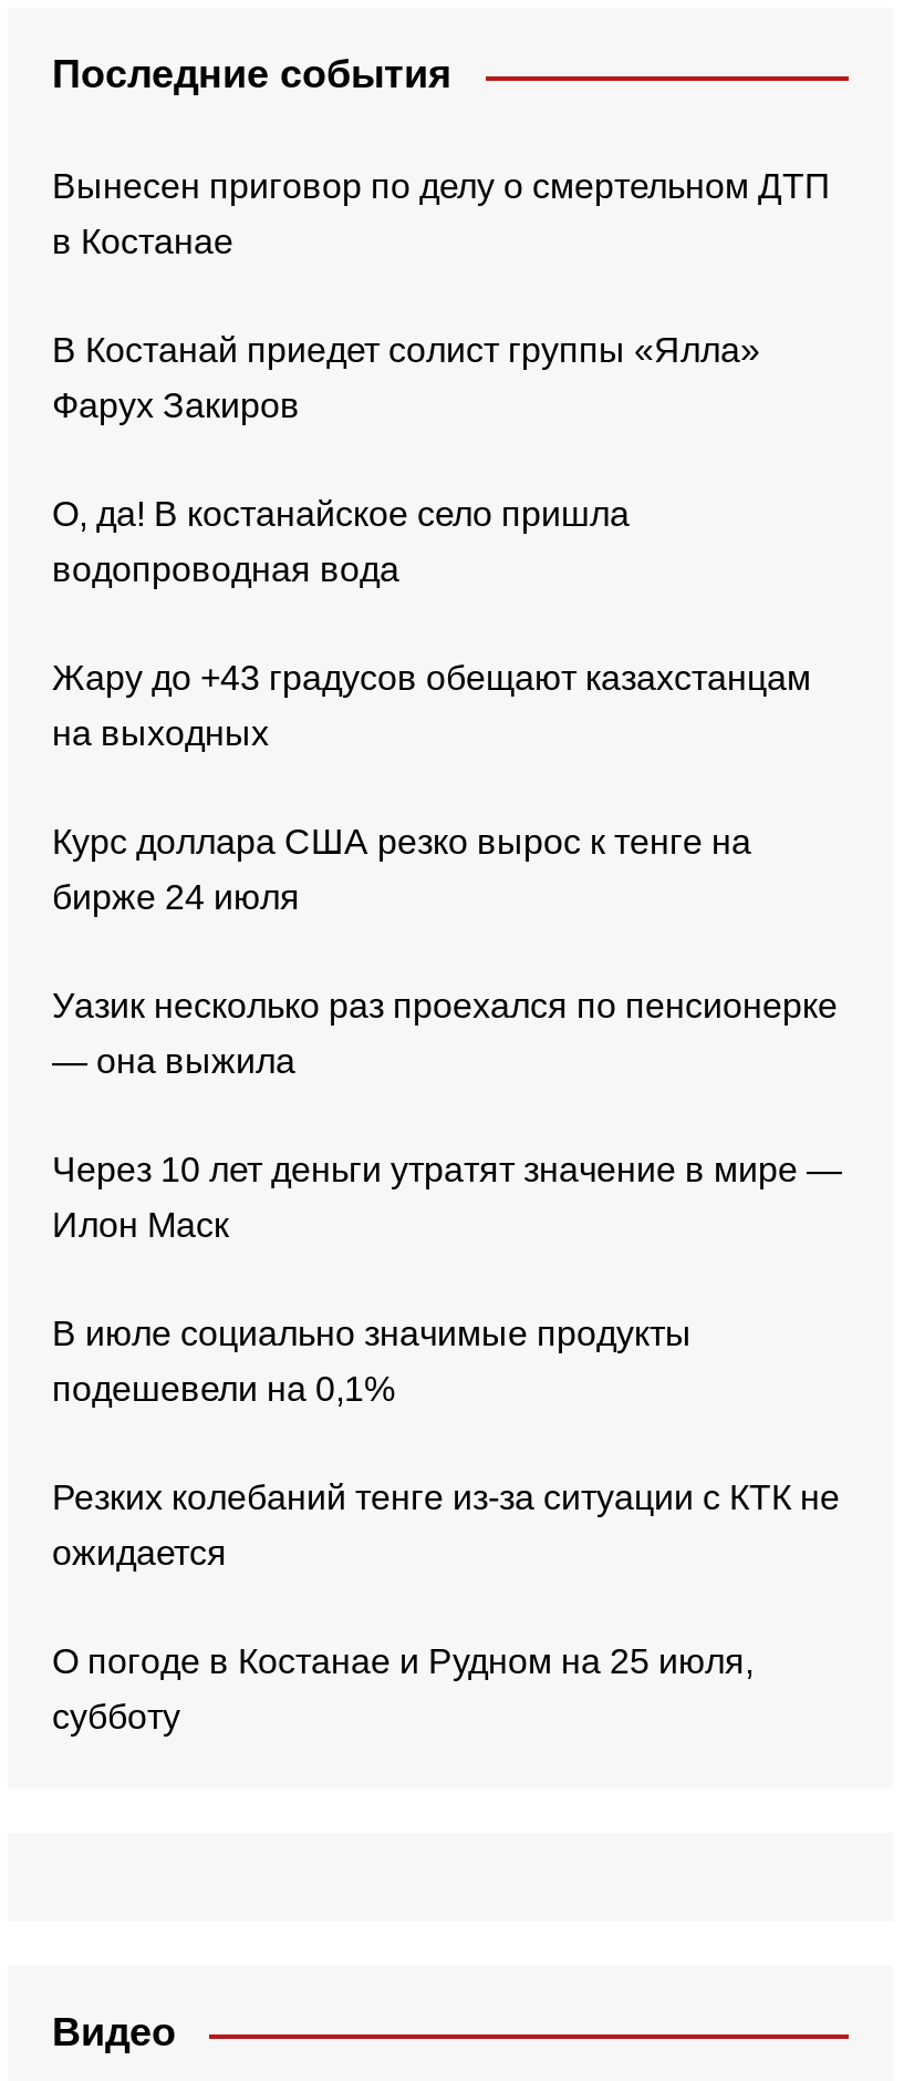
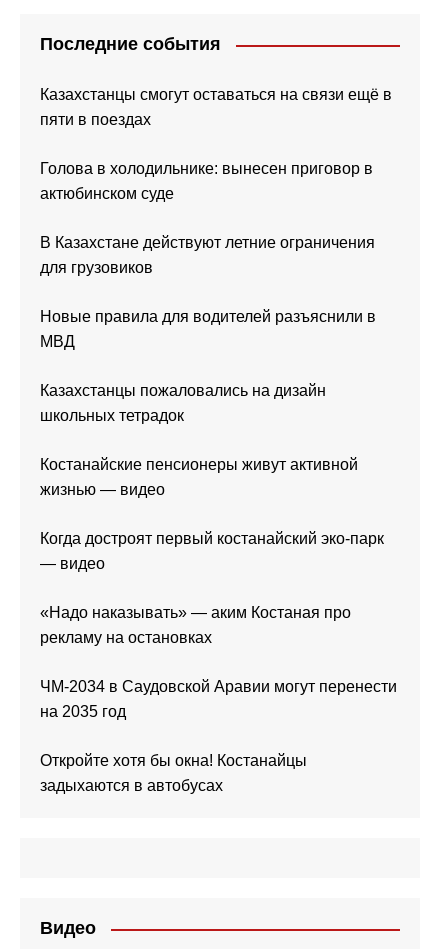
[52,168,831,205] Вынесен приговор по делу о смертельном ДТП -> [40,86,392,103] Казахстанцы смогут оставаться на связи ещё в
[52,223,233,261] в Костанае -> [40,111,151,128] пяти в поездах
[52,332,760,369] В Костанай приедет солист группы «Ялла» -> [40,160,373,177] Голова в холодильнике: вынесен приговор в
[52,387,300,425] Фарух Закиров -> [40,185,174,202] актюбинском суде
[52,495,630,533] О, да! В костанайское село пришла -> [40,234,375,251] В Казахстане действуют летние ограничения
[52,551,399,589] водопроводная вода -> [40,259,153,276] для грузовиков
[52,659,811,697] Жару до +43 градусов обещают казахстанцам -> [40,308,376,325] Новые правила для водителей разъяснили в
[52,715,269,752] на выходных -> [40,333,75,350] МВД
[52,823,751,861] Курс доллара США резко вырос к тенге на -> [40,382,326,399] Казахстанцы пожаловались на дизайн
[52,879,300,916] бирже 24 июля -> [40,407,184,424] школьных тетрадок
[52,987,838,1025] Уазик несколько раз проехался по пенсионерке -> [40,456,358,473] Костанайские пенсионеры живут активной
[52,1043,295,1080] — она выжила -> [40,481,165,498] жизнью — видео
[52,1151,842,1189] Через 10 лет деньги утратят значение в мире — -> [40,530,384,547] Когда достроят первый костанайский эко-парк
[52,1207,229,1244] Илон Маск -> [40,555,105,572] — видео
[52,1315,692,1353] В июле социально значимые продукты -> [40,604,351,621] «Надо наказывать» — аким Костаная про
[52,1370,395,1408] подешевели на 0,1% -> [40,629,212,646] рекламу на остановках
[52,1479,840,1517] Резких колебаний тенге из-за ситуации с КТК не -> [40,678,397,695] ЧМ-2034 в Саудовской Аравии могут перенести
[52,1534,227,1572] ожидается -> [40,703,126,720] на 2035 год
[52,1643,754,1681] О погоде в Костанае и Рудном на 25 июля, -> [40,752,307,769] Откройте хотя бы окна! Костанайцы
[52,1698,180,1736] субботу -> [40,777,223,794] задыхаются в автобусах

